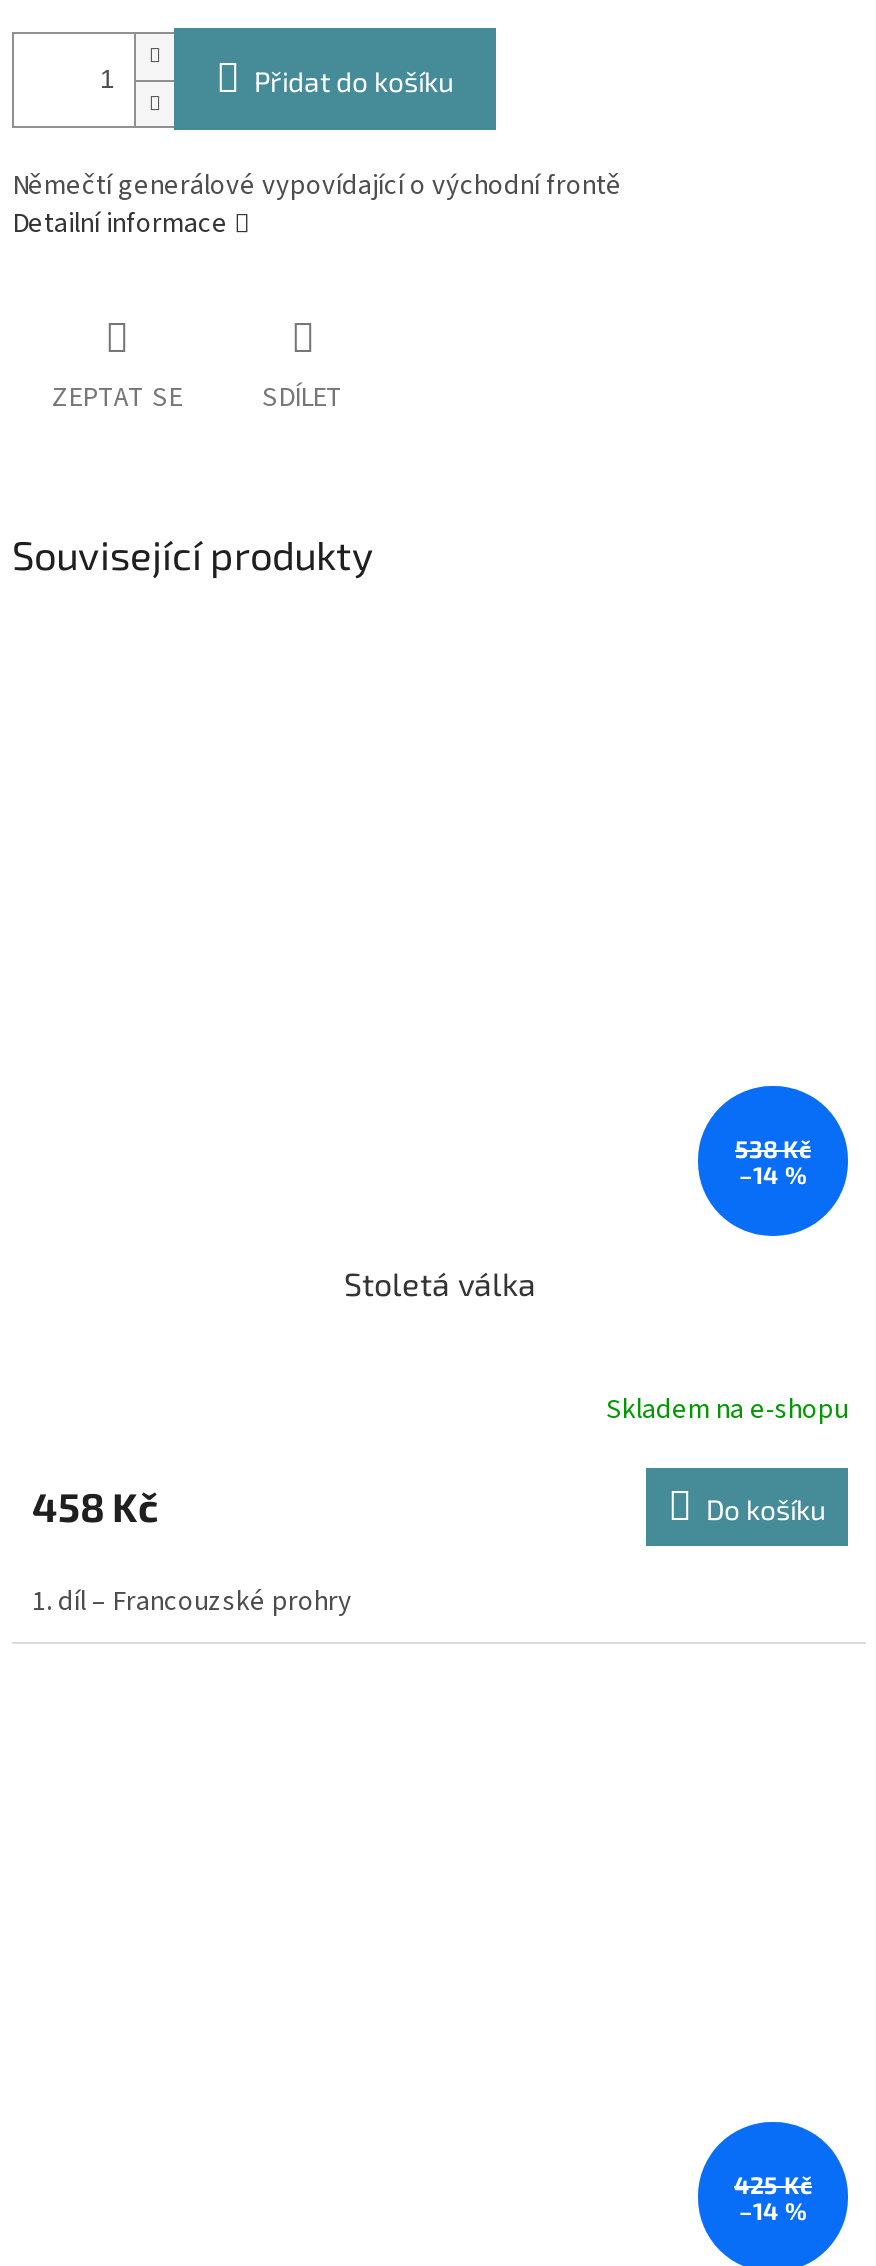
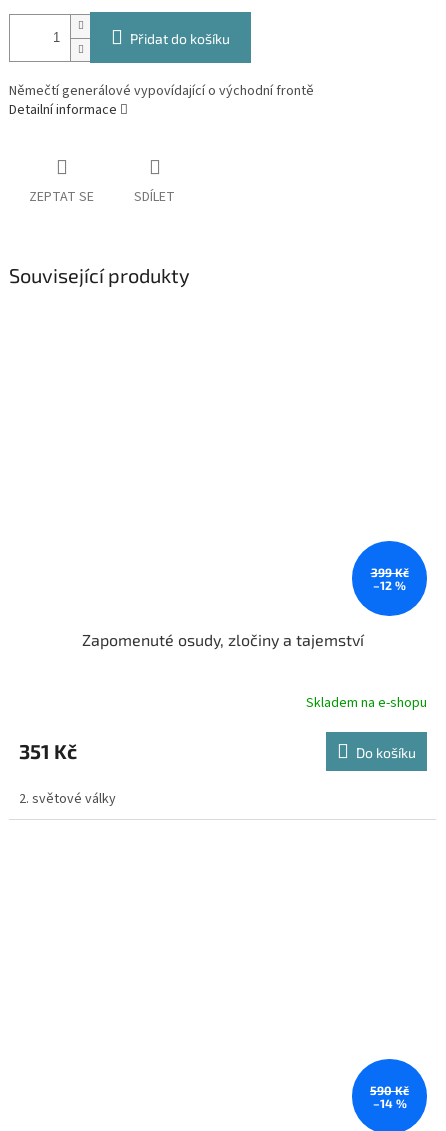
[735,1134,811,1188] 538 Kč | –14 % -> [370,565,408,592] 399 Kč | –12 %
[344,1265,536,1303] Stoletá válka -> [82,630,364,649] Zapomenuté osudy, zločiny a tajemství
[32,1483,158,1531] 458 Kč -> [19,739,77,763] 351 Kč
[32,1583,352,1623] 1. díl – Francouzské prohry -> [19,789,116,809] 2. světové války
[734,2169,812,2197] 425 Kč -> [370,1083,409,1097] 590 Kč

